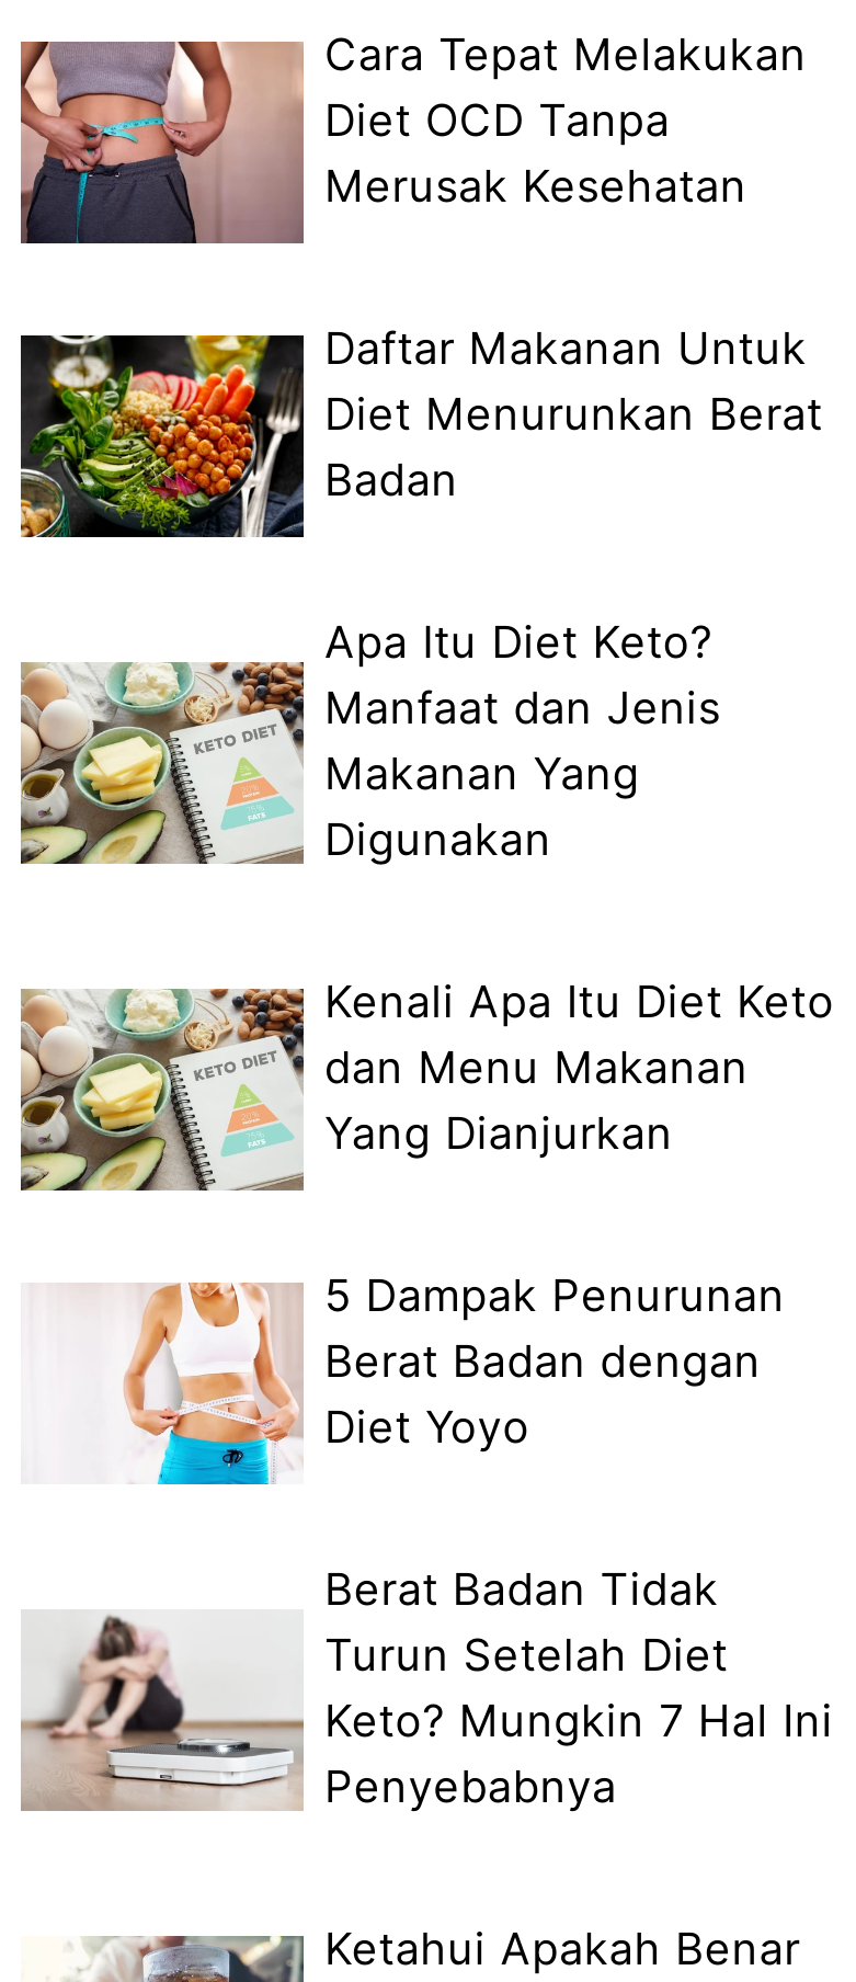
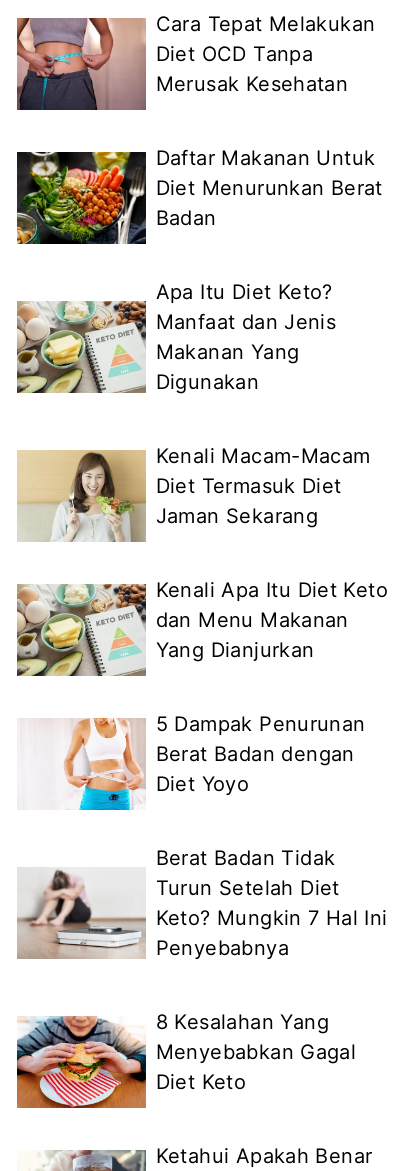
none -> [17,444,371,542] [image] | Kenali Macam-Macam | Diet Termasuk Diet | Jaman Sekarang
none -> [16,1010,356,1109] [image] | 8 Kesalahan Yang | Menyebabkan Gagal | Diet Keto

